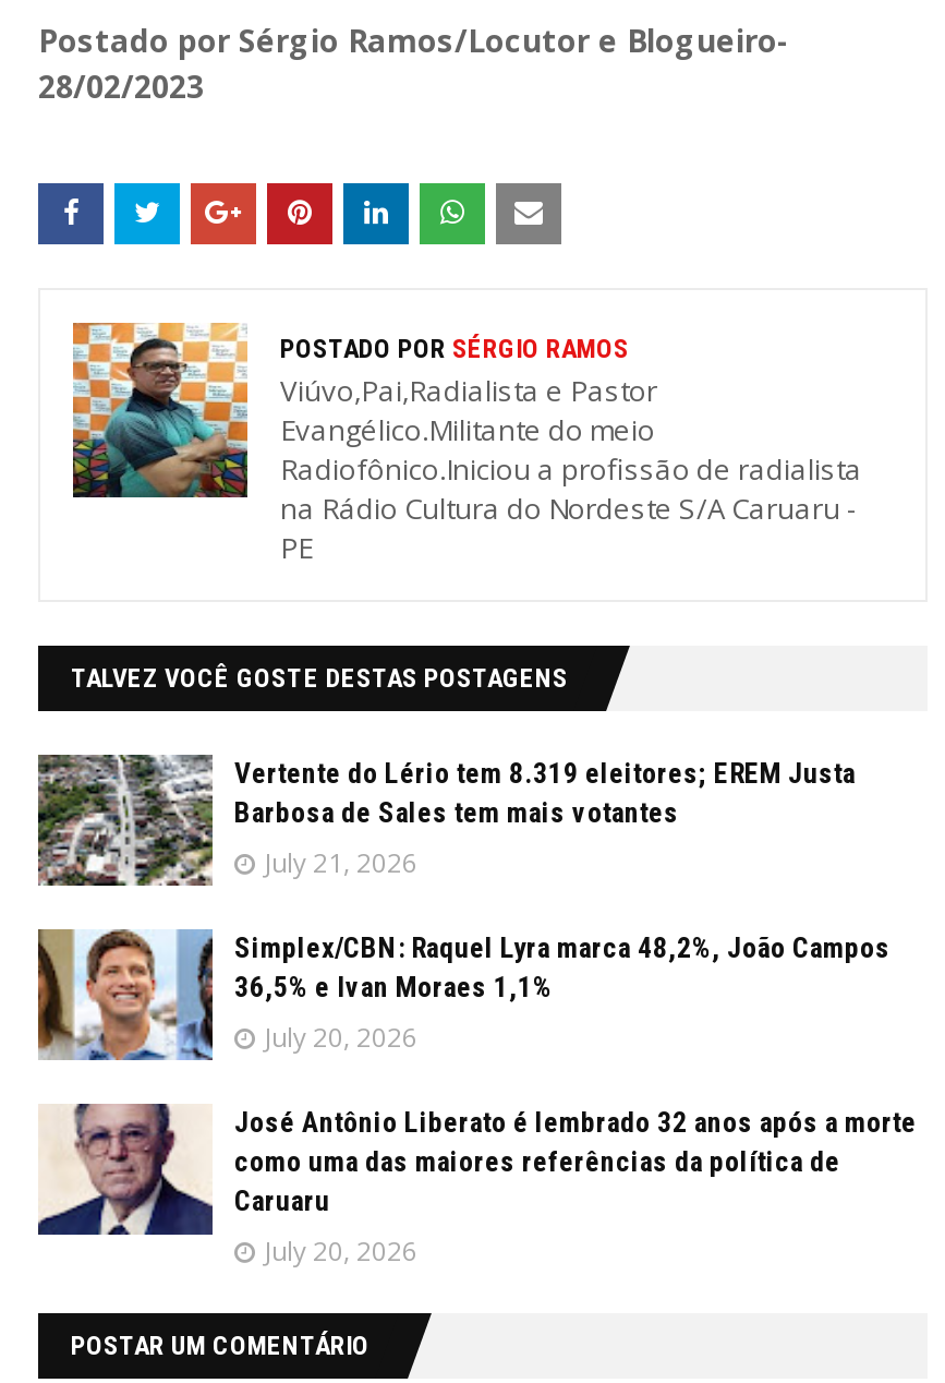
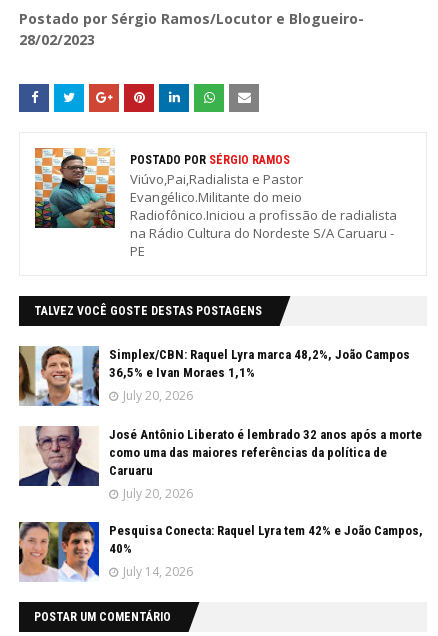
[36,753,856,888] [image] | Vertente do Lério tem 8.319 eleitores; EREM Justa | Barbosa de Sales tem mais votantes | July 21, 2026 -> none
moved [34,927,917,1269] -> [17,345,422,502]: [image] | Simplex/CBN: Raquel Lyra marca 48,2%, João Campos | 36,5% e Ivan Moraes 1,1% | July 20, 2026 | José Antônio Liberato é lembrado 32 anos após a morte | como uma das maiores referências da política de | Caruaru | July 20, 2026
none -> [18,521,423,582] [image] | Pesquisa Conecta: Raquel Lyra tem 42% e João Campos, | 40% | July 14, 2026

